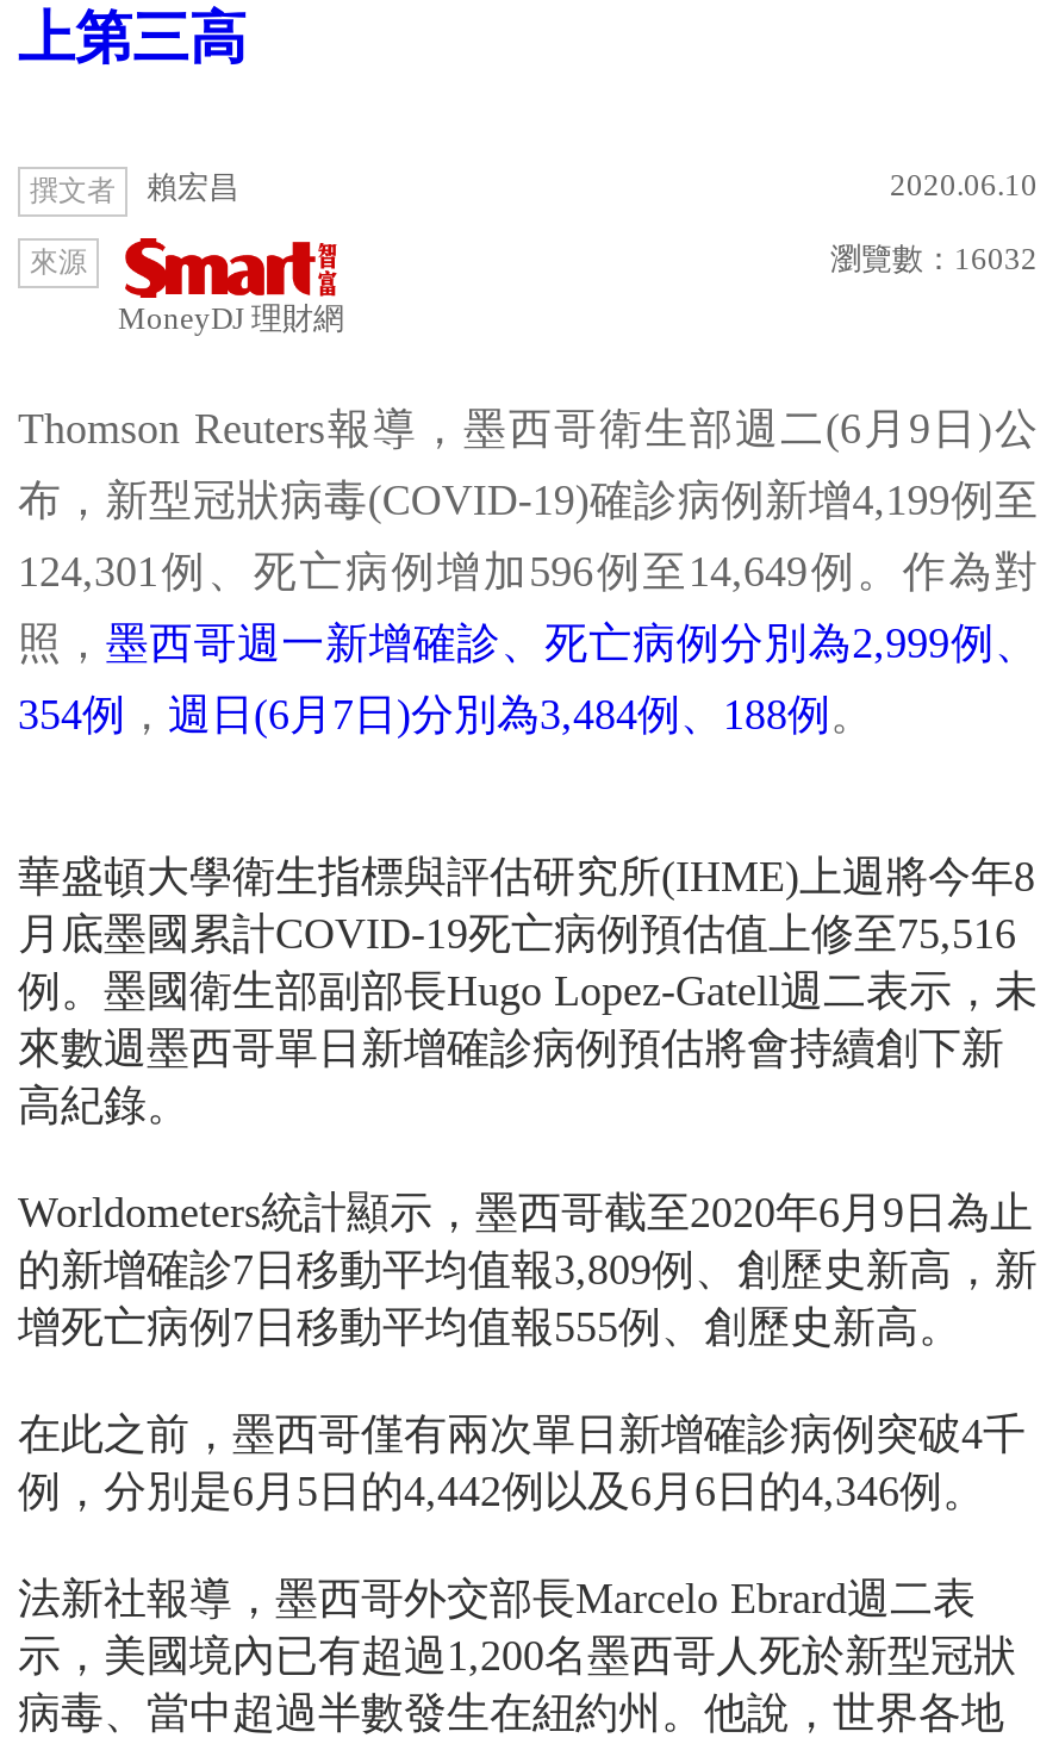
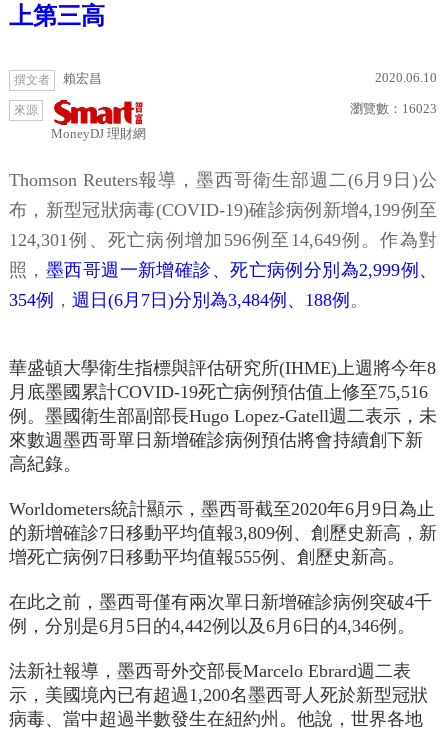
[830,241,1038,276] 瀏覽數：16032 -> [350,101,437,116] 瀏覽數：16023

